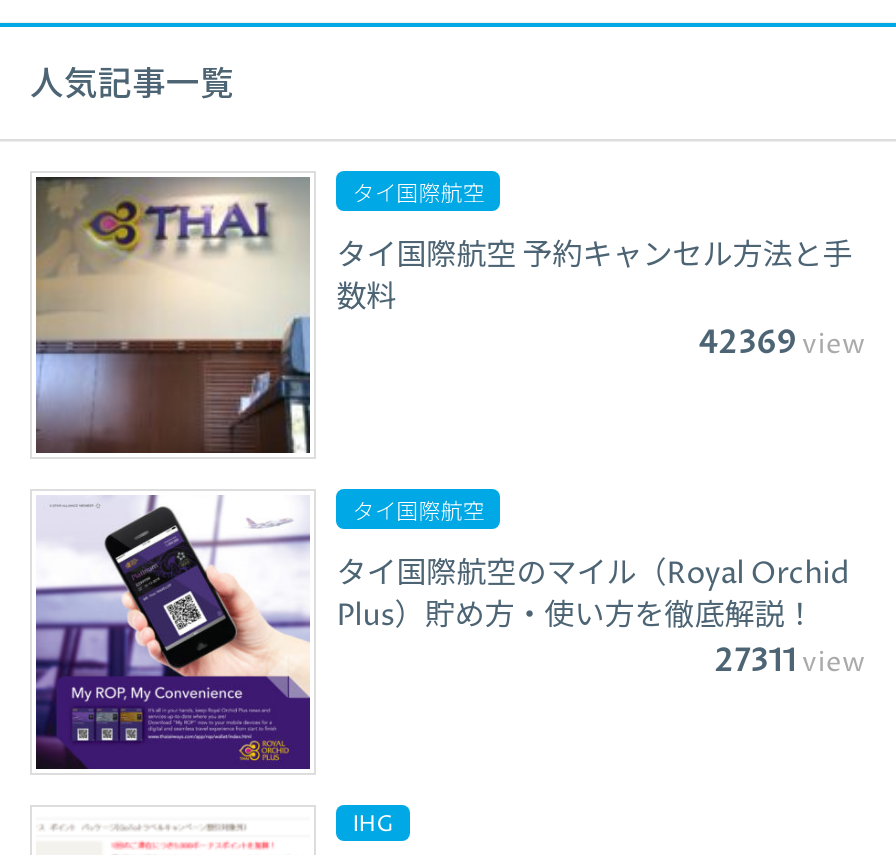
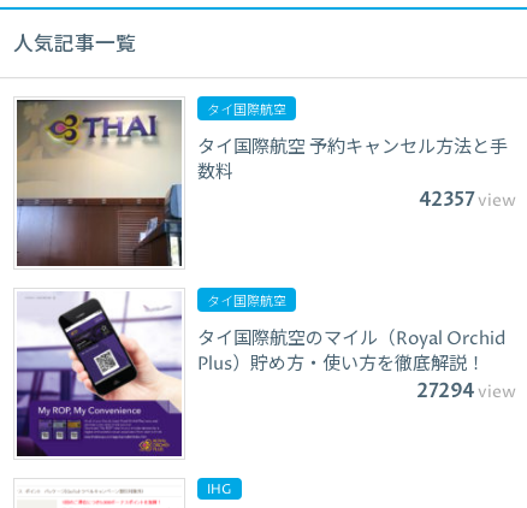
[698,324,866,366] 42369 view -> [419,188,516,213] 42357 view
[714,640,866,682] 27311 view -> [416,379,516,404] 27294 view

